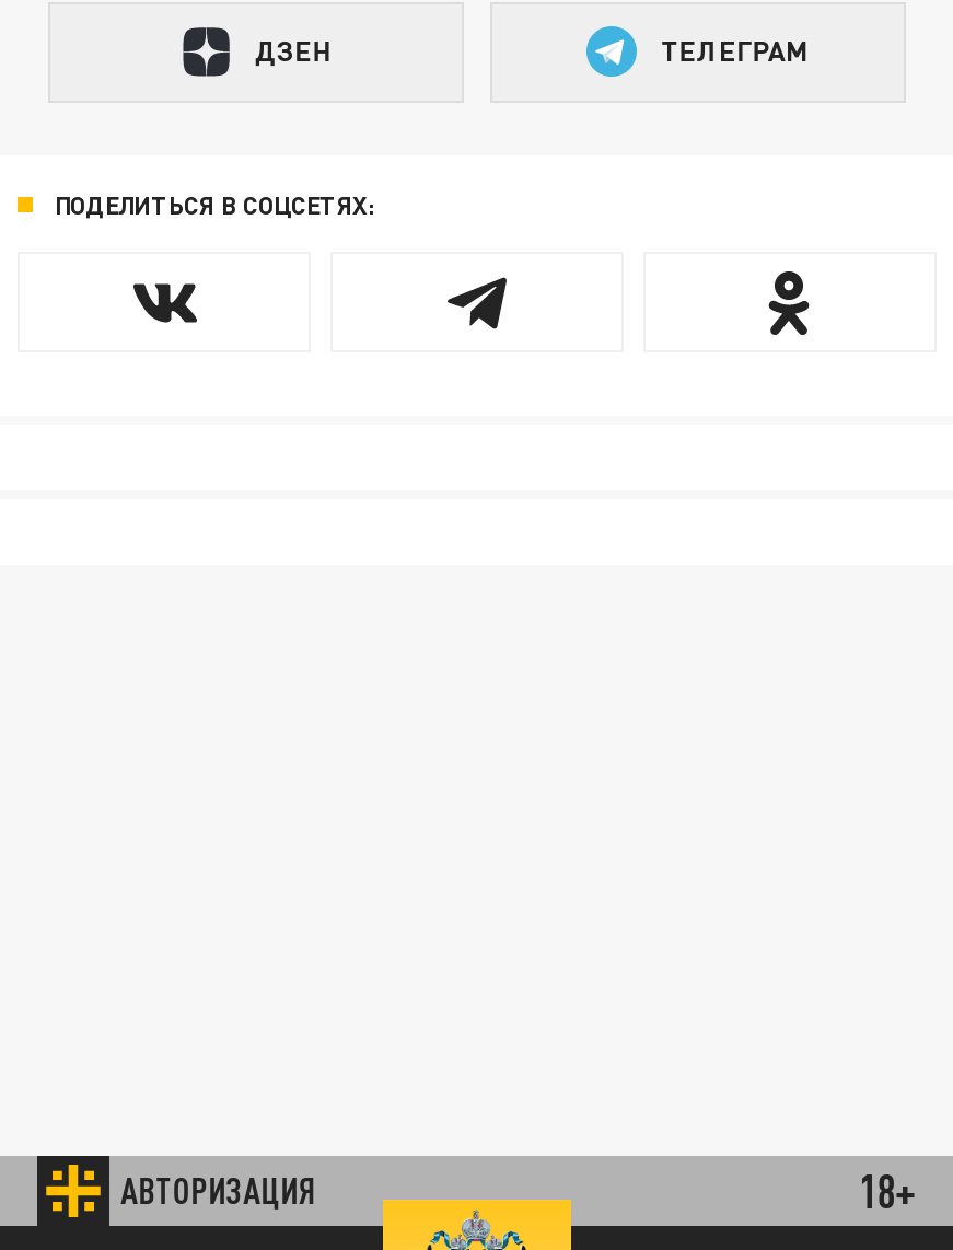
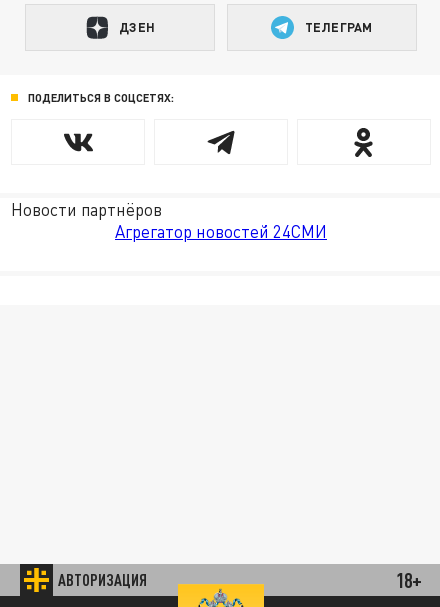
none -> [11,199,327,242] Новости партнёров | Агрегатор новостей 24СМИ

